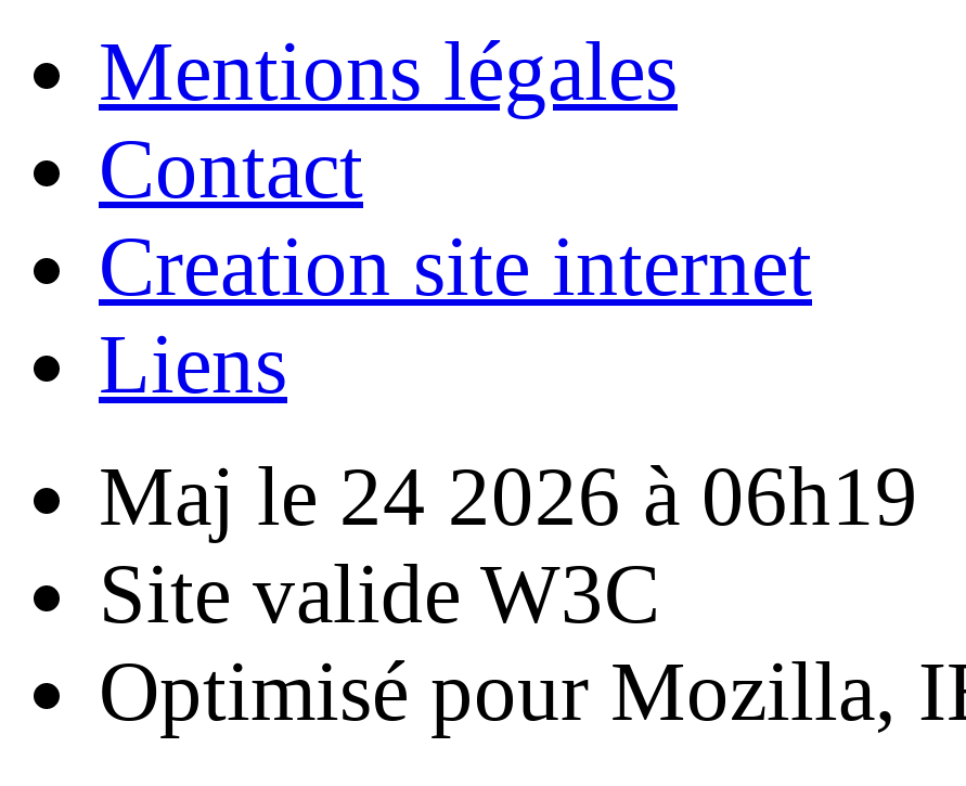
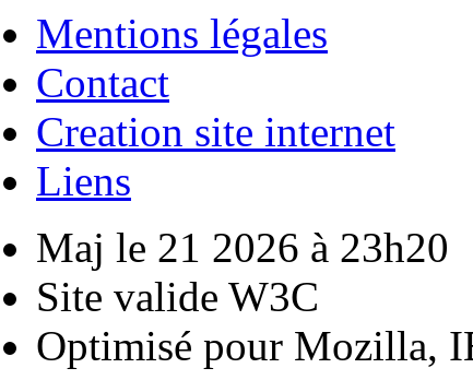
[99,448,918,541] Maj le 24 2026 à 06h19 -> [36,224,449,270] Maj le 21 2026 à 23h20

